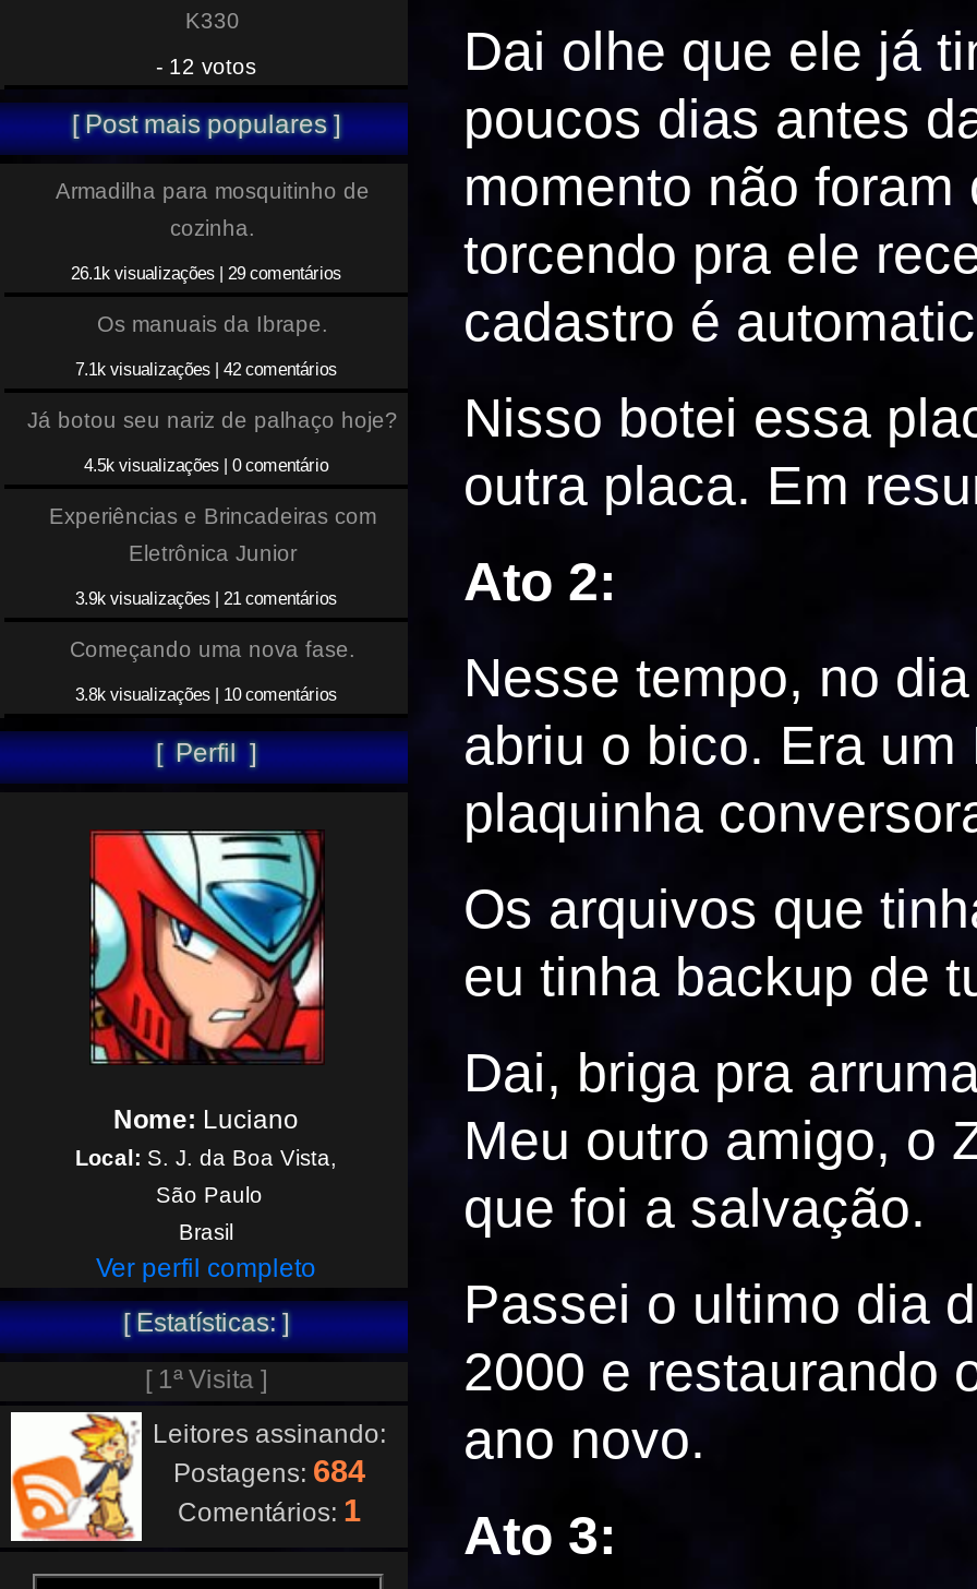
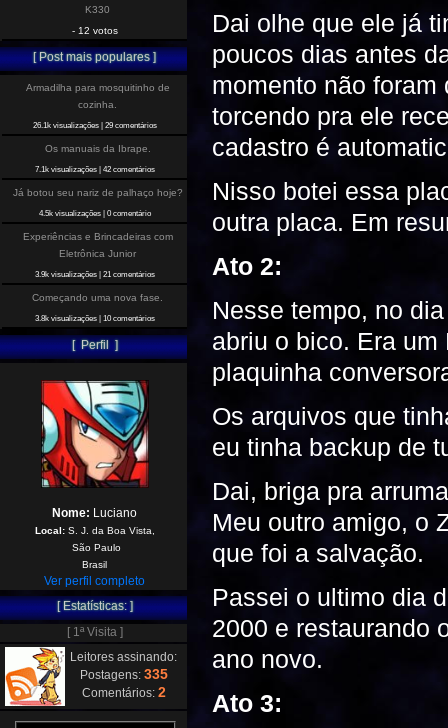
[173,1454,365,1489] Postagens: 684 -> [79,666,167,682] Postagens: 335
[178,1493,361,1528] Comentários: 1 -> [81,684,165,700] Comentários: 2

